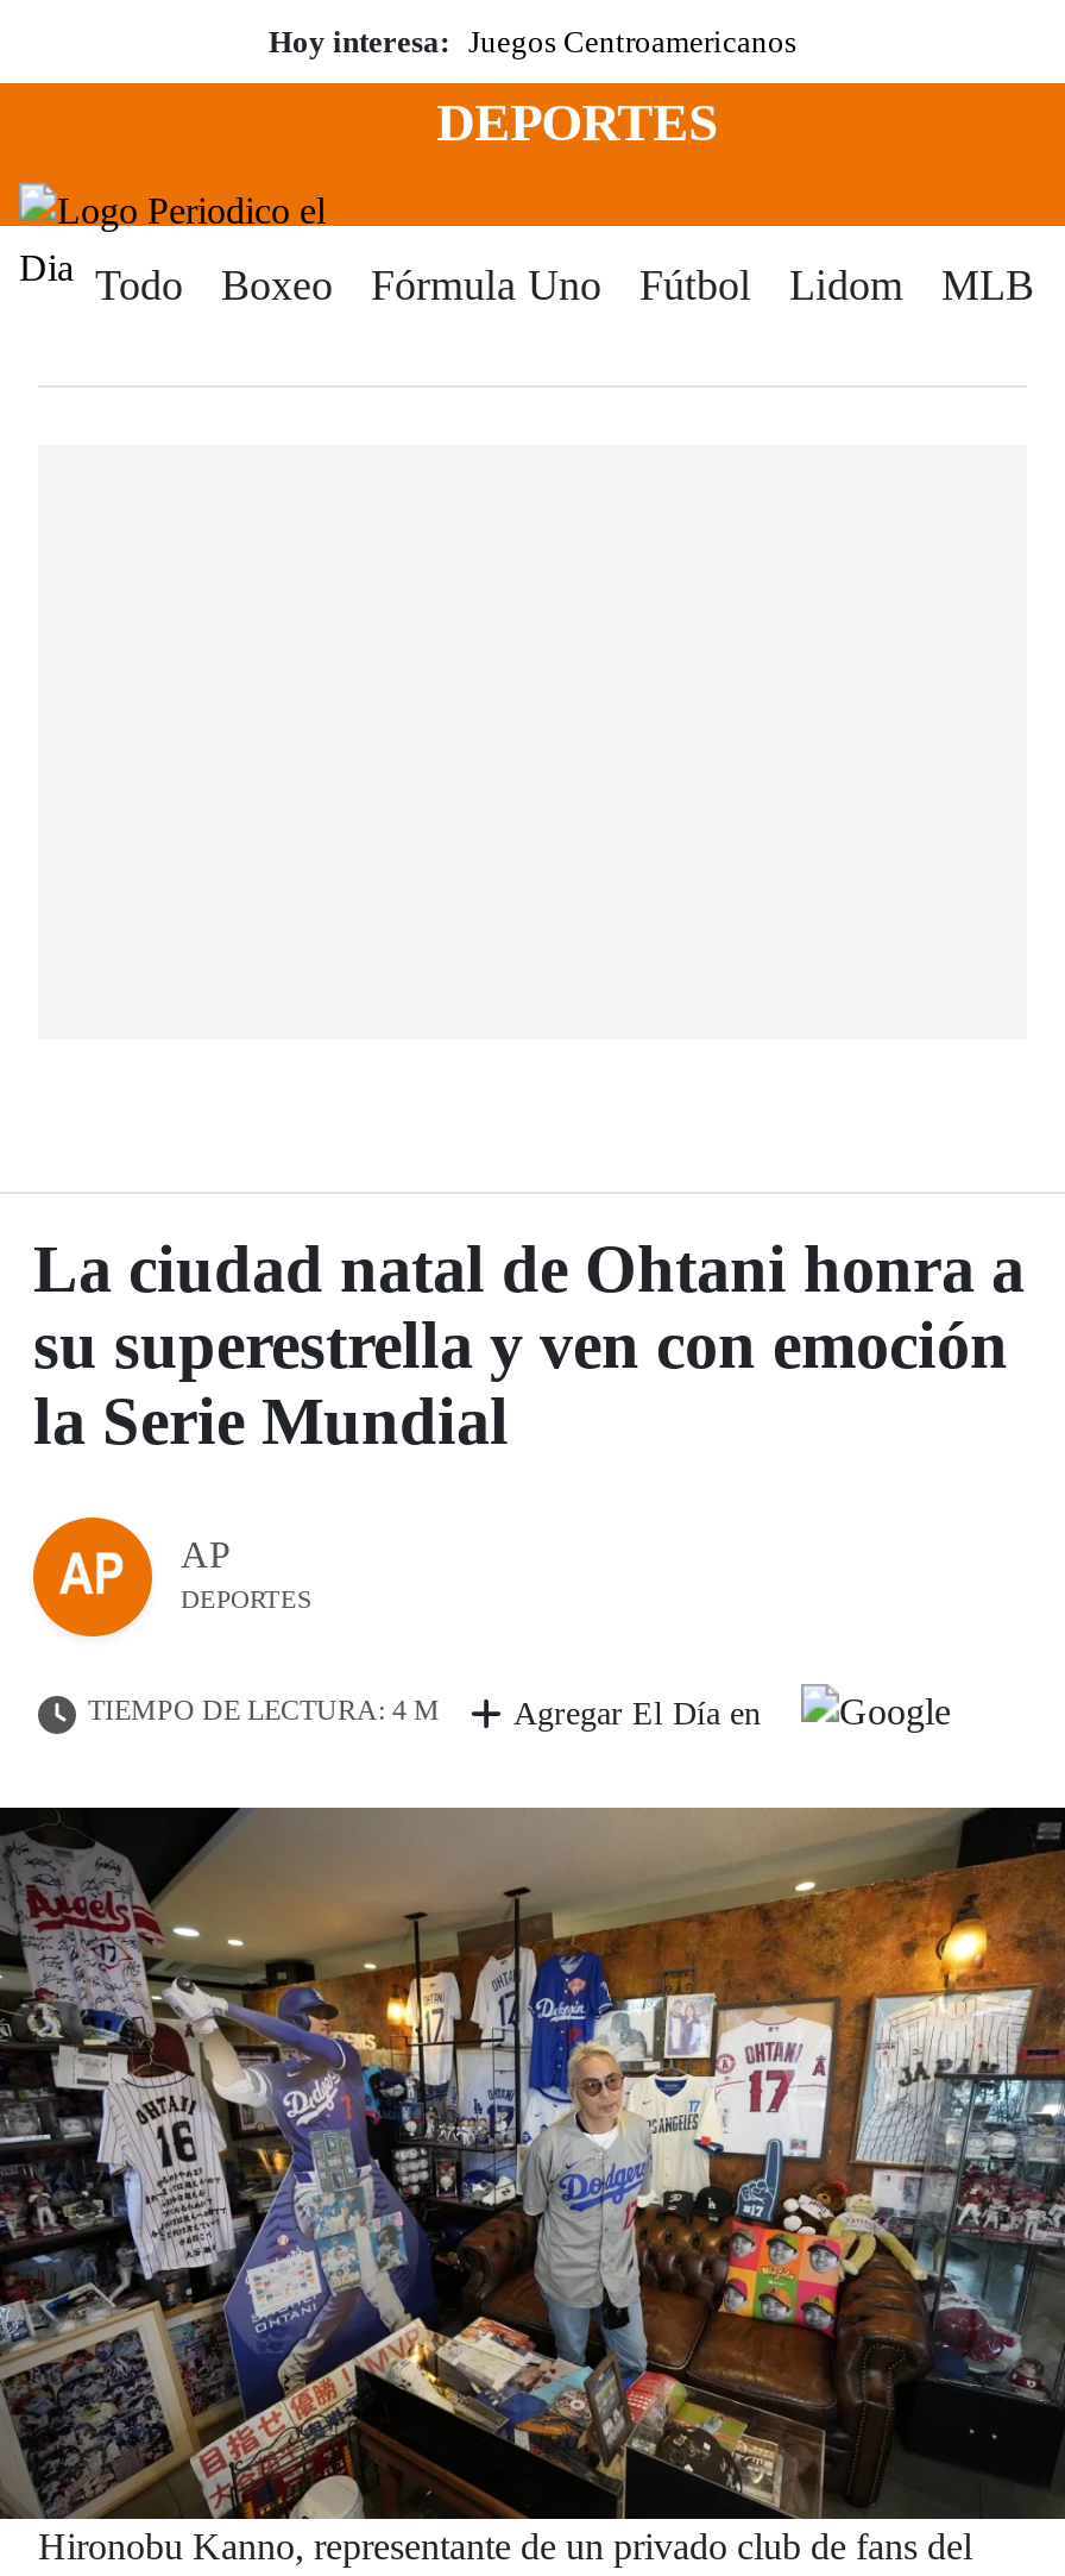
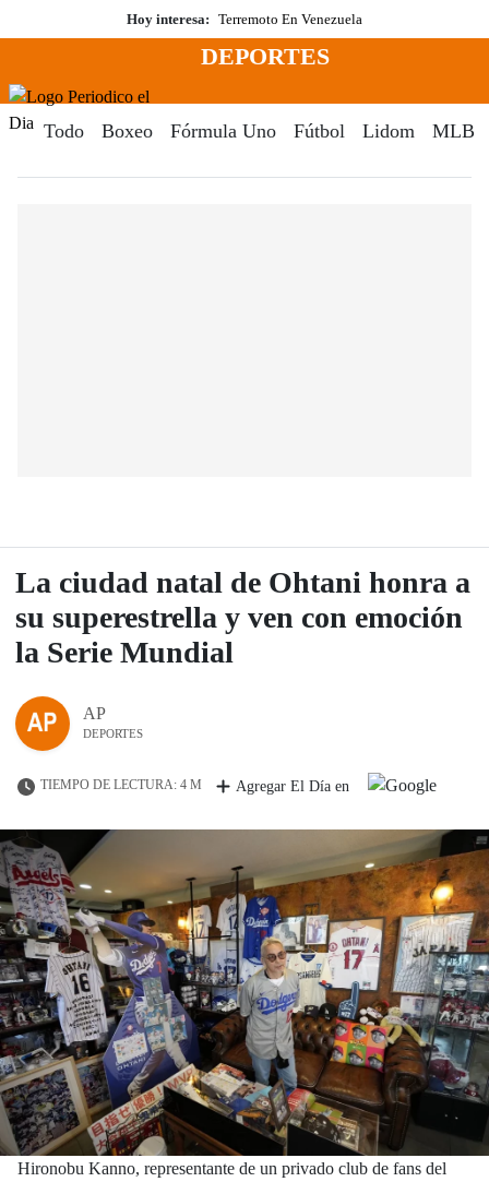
[269,24,796,59] Hoy interesa: Juegos Centroamericanos -> [127,11,362,27] Hoy interesa: Terremoto En Venezuela

